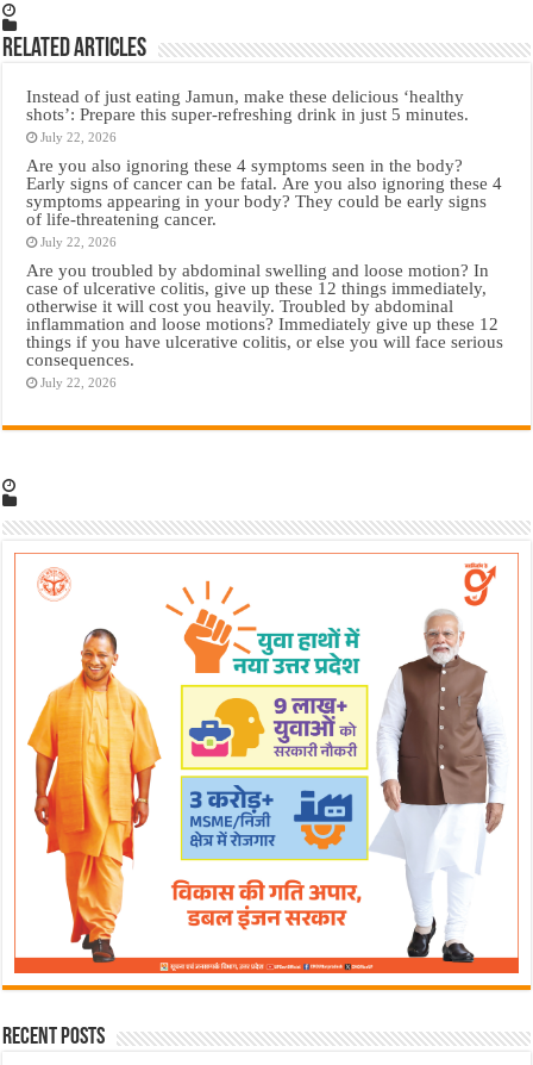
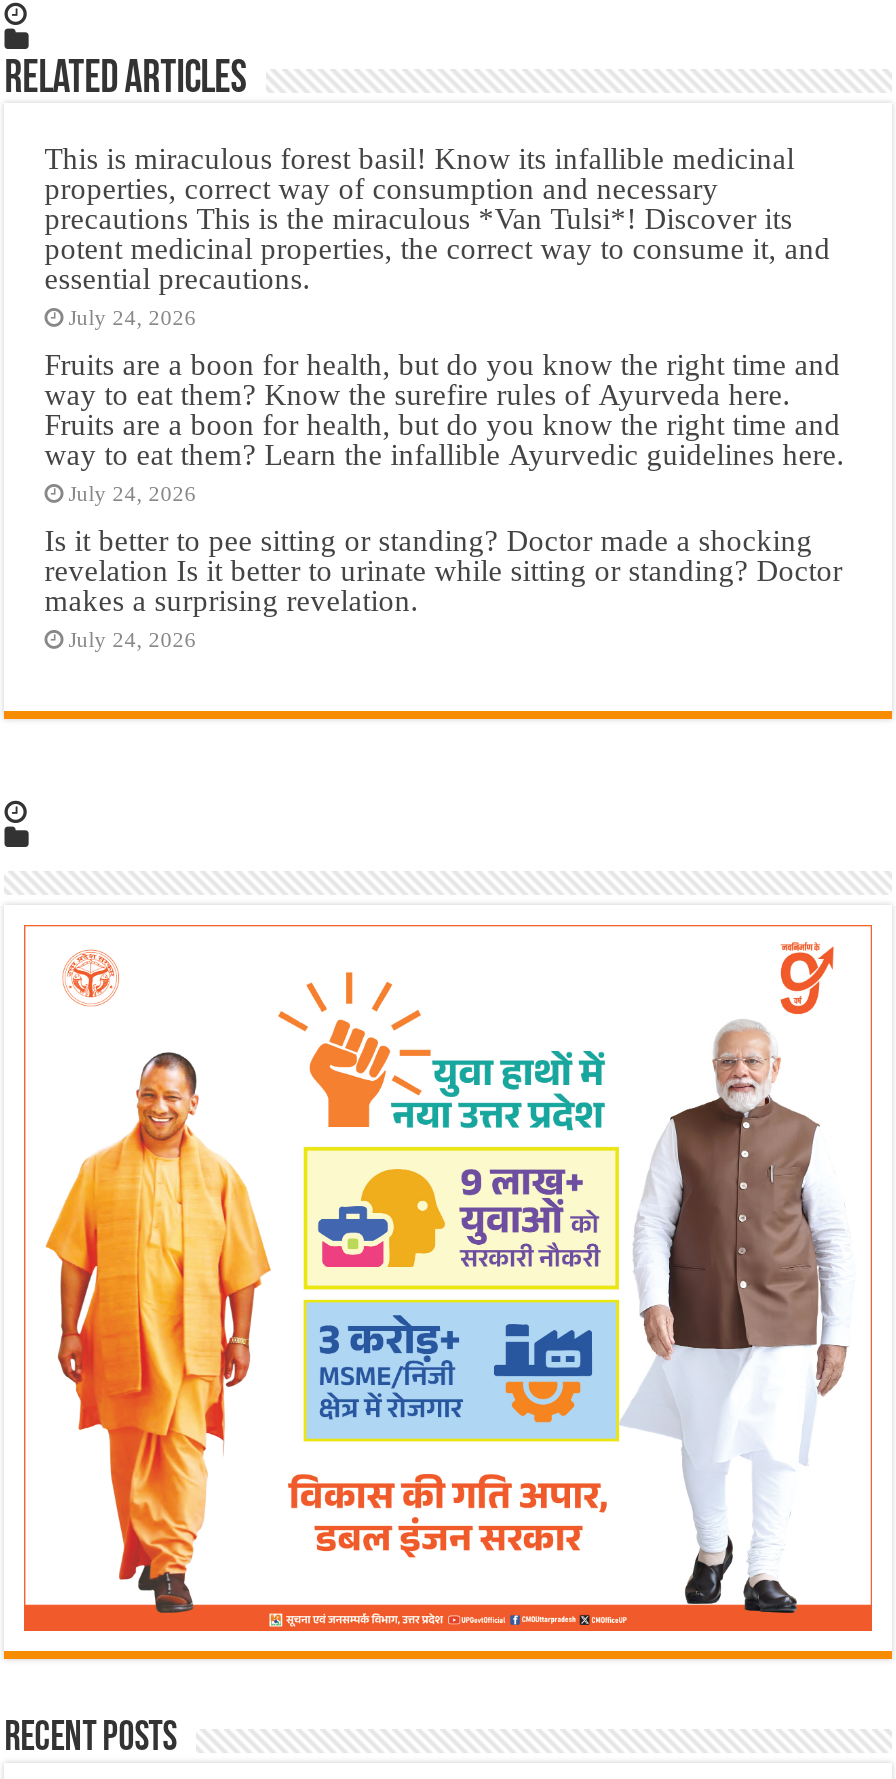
[26,87,469,123] Instead of just eating Jamun, make these delicious ‘healthy | shots’: Prepare this super-refreshing drink in just 5 minutes. -> [44,143,830,293] This is miraculous forest basil! Know its infallible medicinal | properties, correct way of consumption and necessary | precautions This is the miraculous *Van Tulsi*! Discover its | potent medicinal properties, the correct way to consume it, and | essential precautions.
[41,131,117,144] July 22, 2026 -> [68,307,196,329] July 24, 2026
[26,156,502,228] Are you also ignoring these 4 symptoms seen in the body? | Early signs of cancer can be fatal. Are you also ignoring these 4 | symptoms appearing in your body? They could be early signs | of life-threatening cancer. -> [44,349,844,469] Fruits are a boon for health, but do you know the right time and | way to eat them? Know the surefire rules of Ayurveda here. | Fruits are a boon for health, but do you know the right time and | way to eat them? Learn the infallible Ayurvedic guidelines here.
[41,236,117,249] July 22, 2026 -> [68,483,196,505] July 24, 2026
[26,261,503,368] Are you troubled by abdominal swelling and loose motion? In | case of ulcerative colitis, give up these 12 things immediately, | otherwise it will cost you heavily. Troubled by abdominal | inflammation and loose motions? Immediately give up these 12 | things if you have ulcerative colitis, or else you will face serious | consequences. -> [44,525,842,615] Is it better to pee sitting or standing? Doctor made a shocking | revelation Is it better to urinate while sitting or standing? Doctor | makes a surprising revelation.
[41,376,117,390] July 22, 2026 -> [68,629,196,651] July 24, 2026

